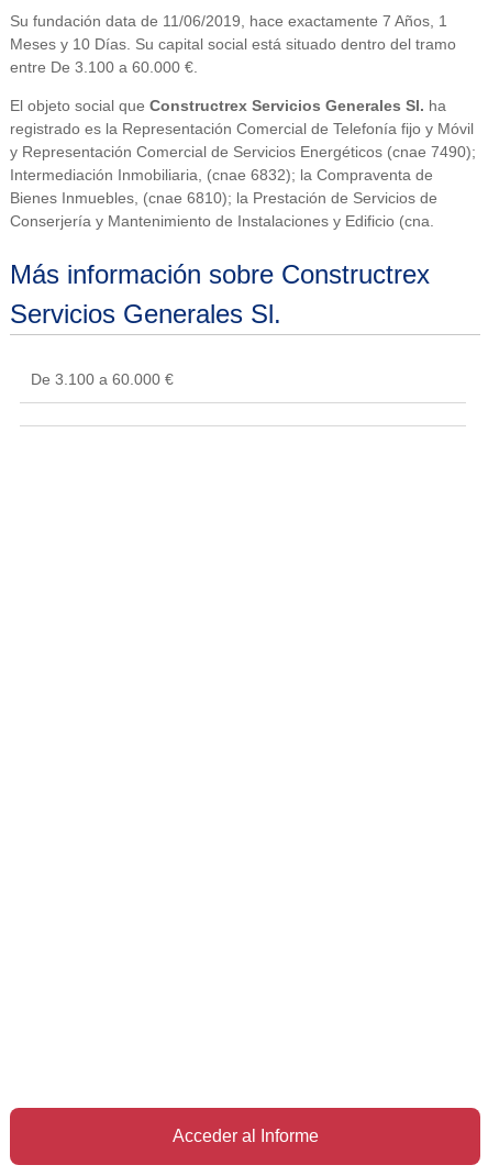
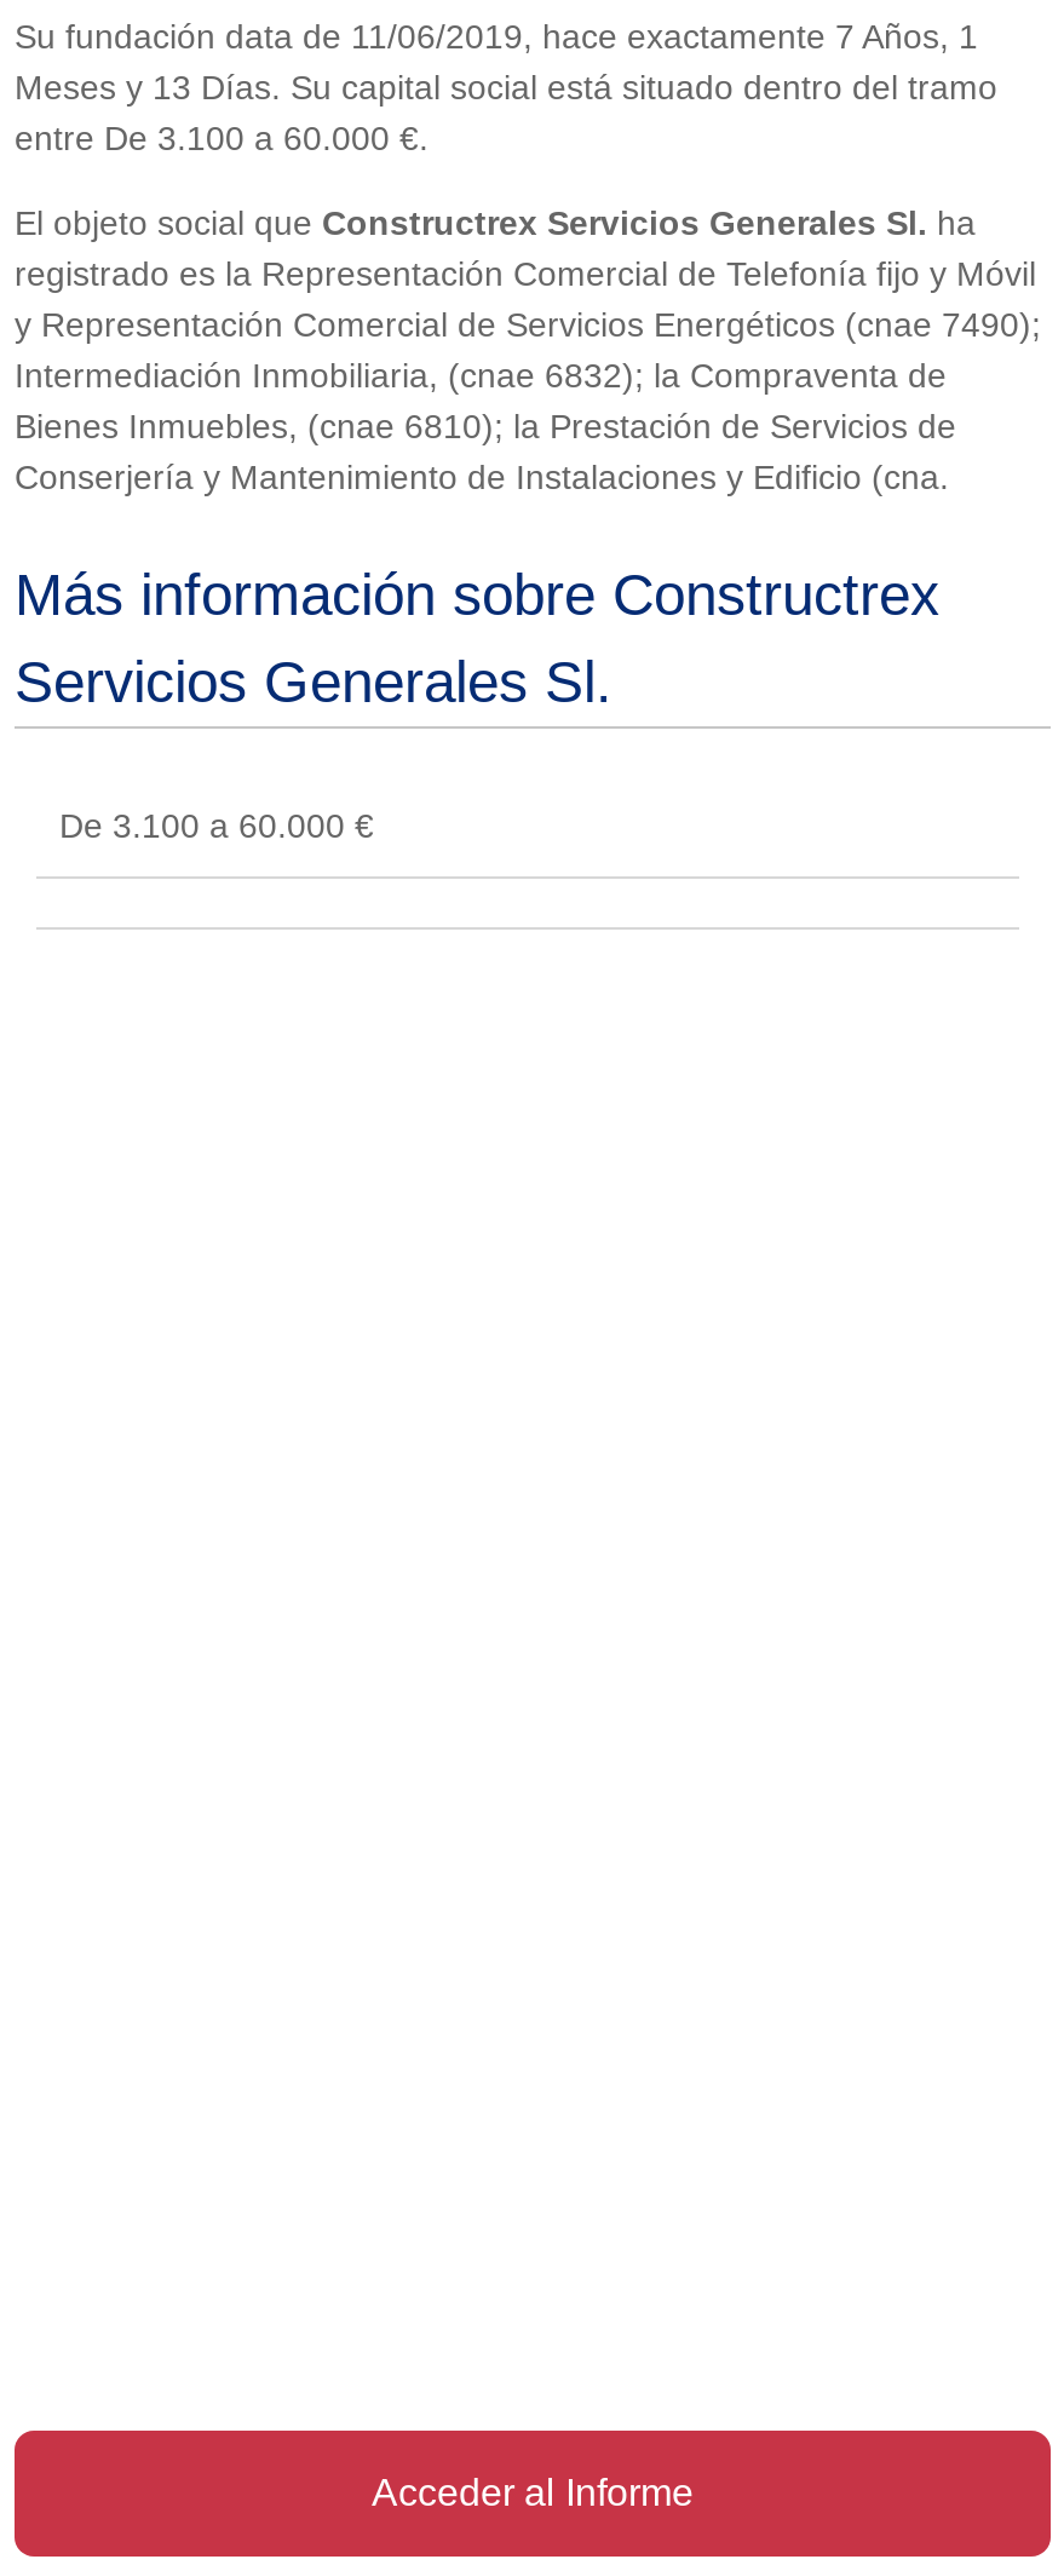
[10,35,456,53] Meses y 10 Días. Su capital social está situado dentro del tramo -> [15,68,997,106] Meses y 13 Días. Su capital social está situado dentro del tramo

